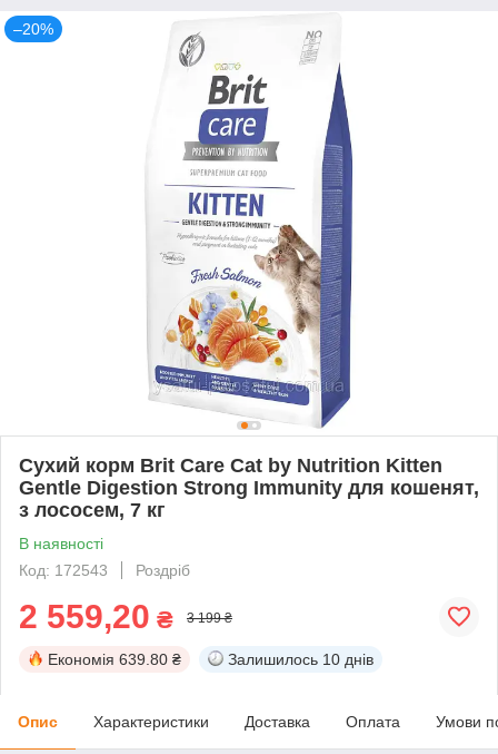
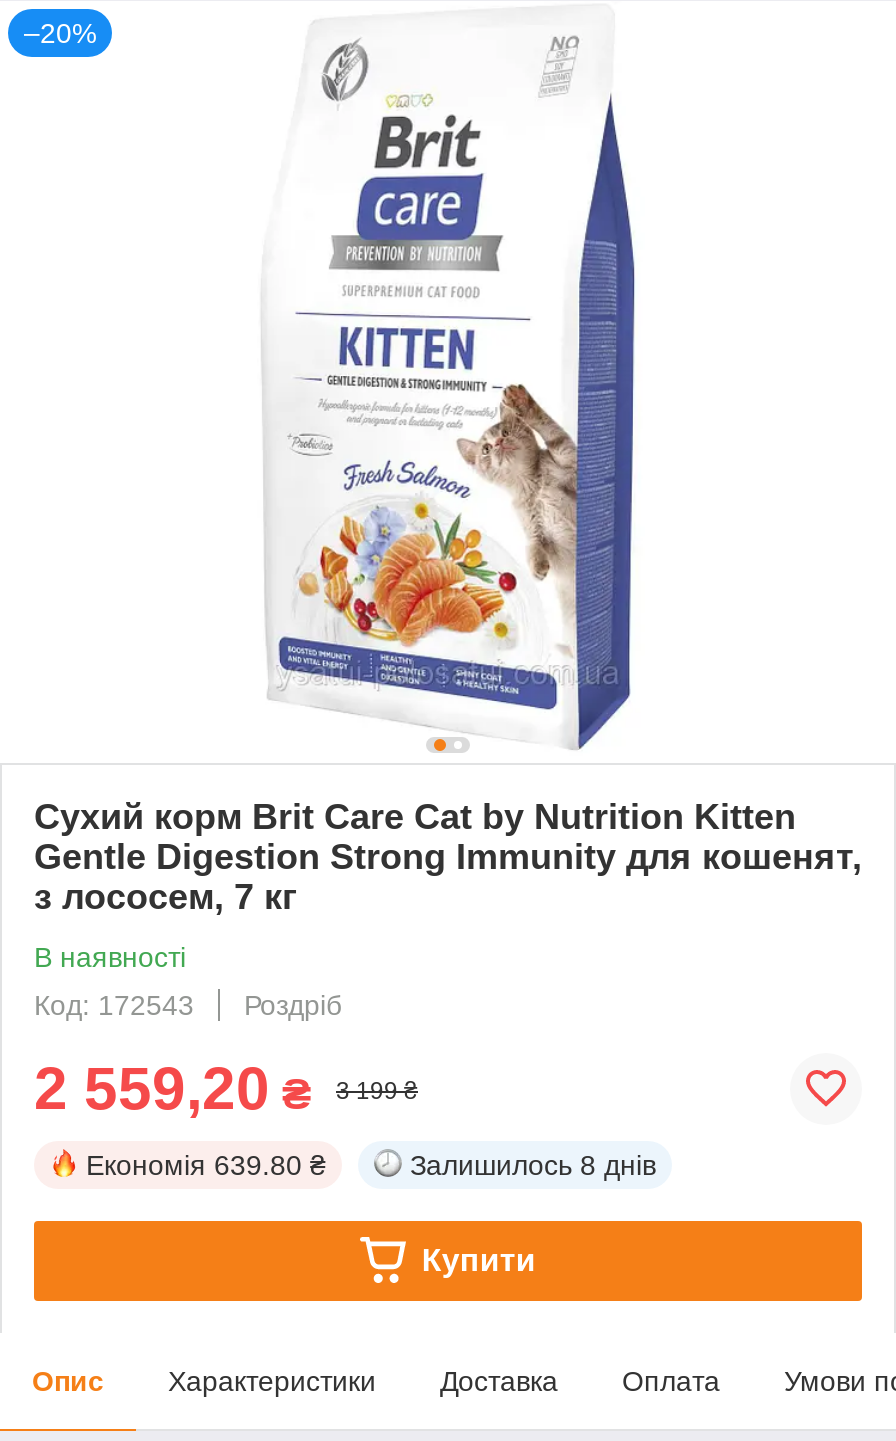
[228,650,373,668] Залишилось 10 днів -> [410,1149,656,1277] Залишилось 8 днів | Купити

